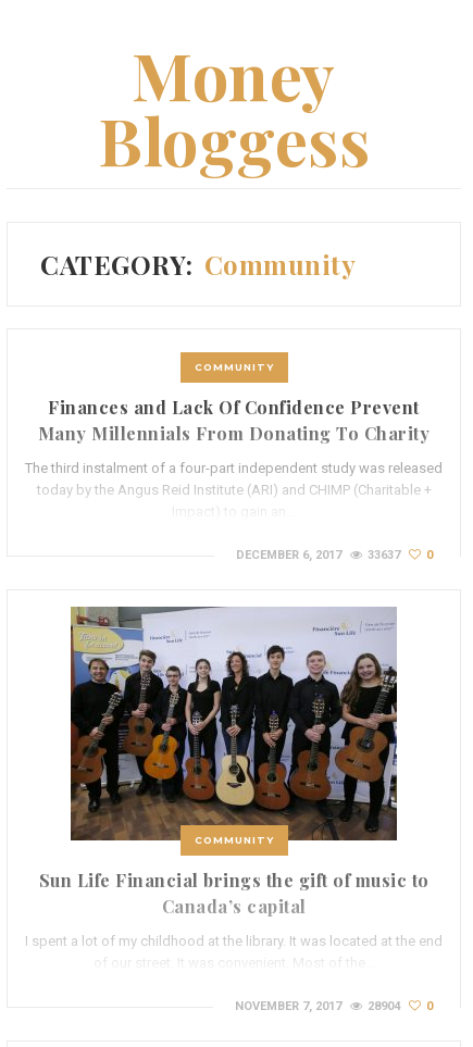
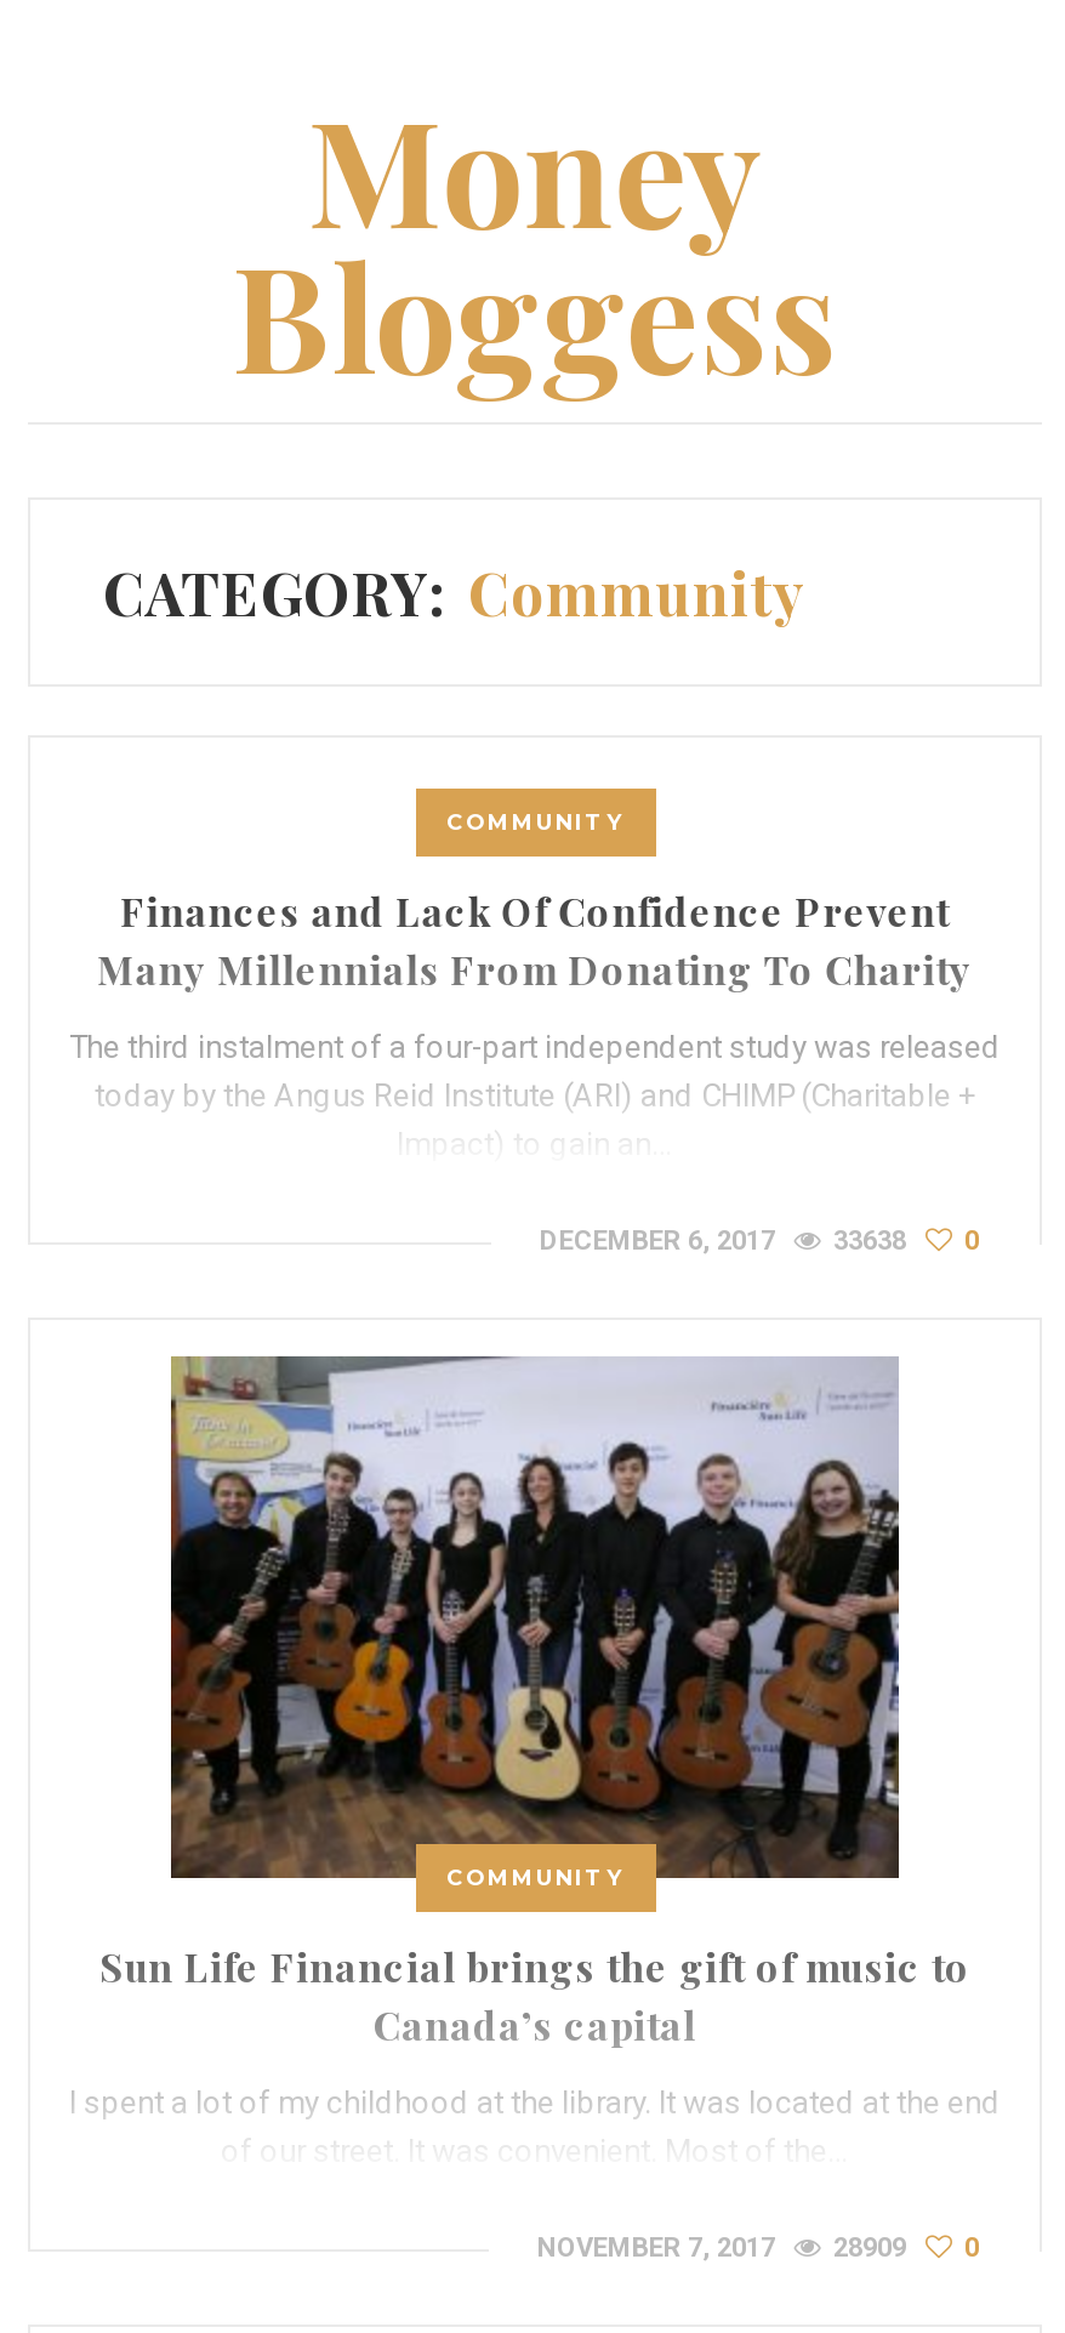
[236,548,433,562] DECEMBER 6, 2017 33637 0 -> [540,1225,979,1257] DECEMBER 6, 2017 33638 0
[235,999,433,1013] NOVEMBER 7, 2017 28904 0 -> [537,2232,979,2264] NOVEMBER 7, 2017 28909 0

